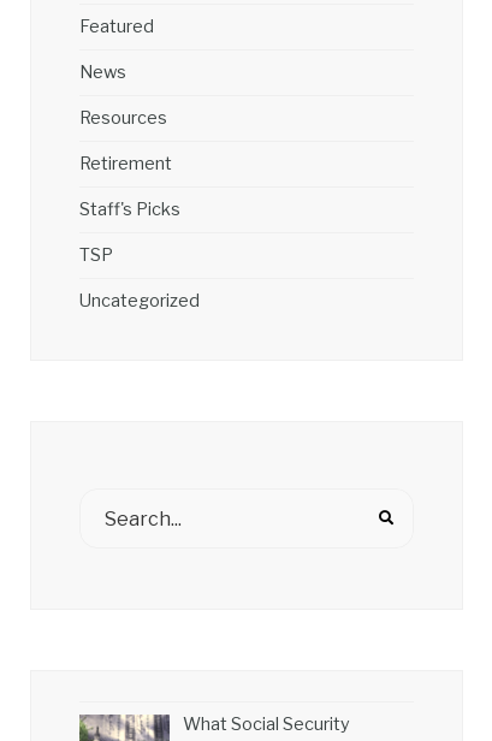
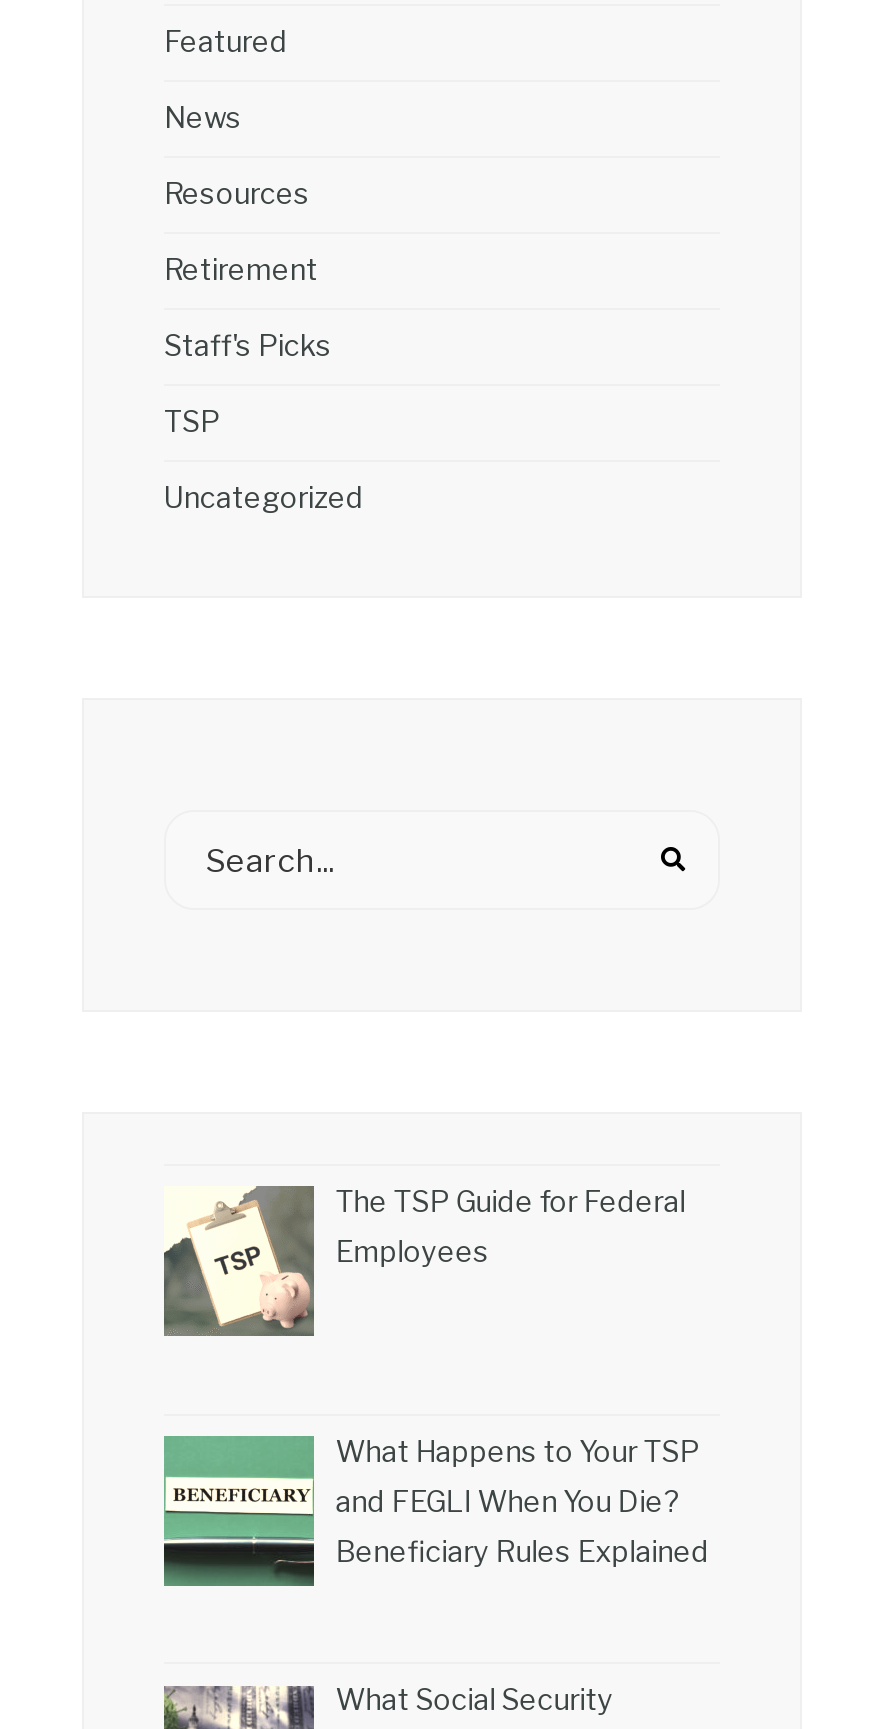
none -> [162,1184,686,1370] [image] | The TSP Guide for Federal | Employees
none -> [162,1433,710,1590] [image] | What Happens to Your TSP | and FEGLI When You Die? | Beneficiary Rules Explained

